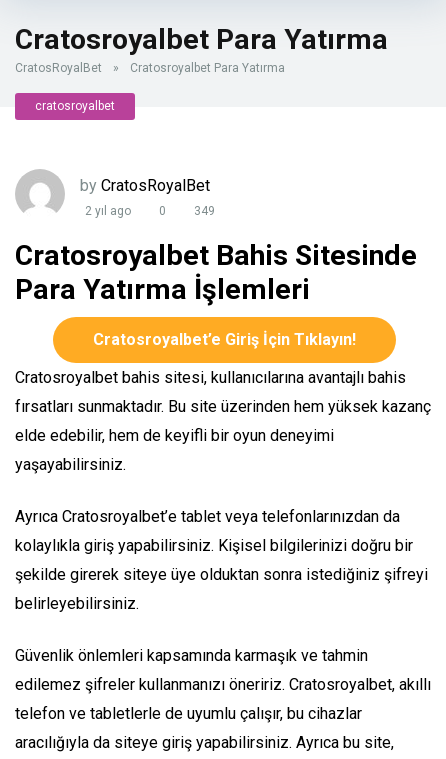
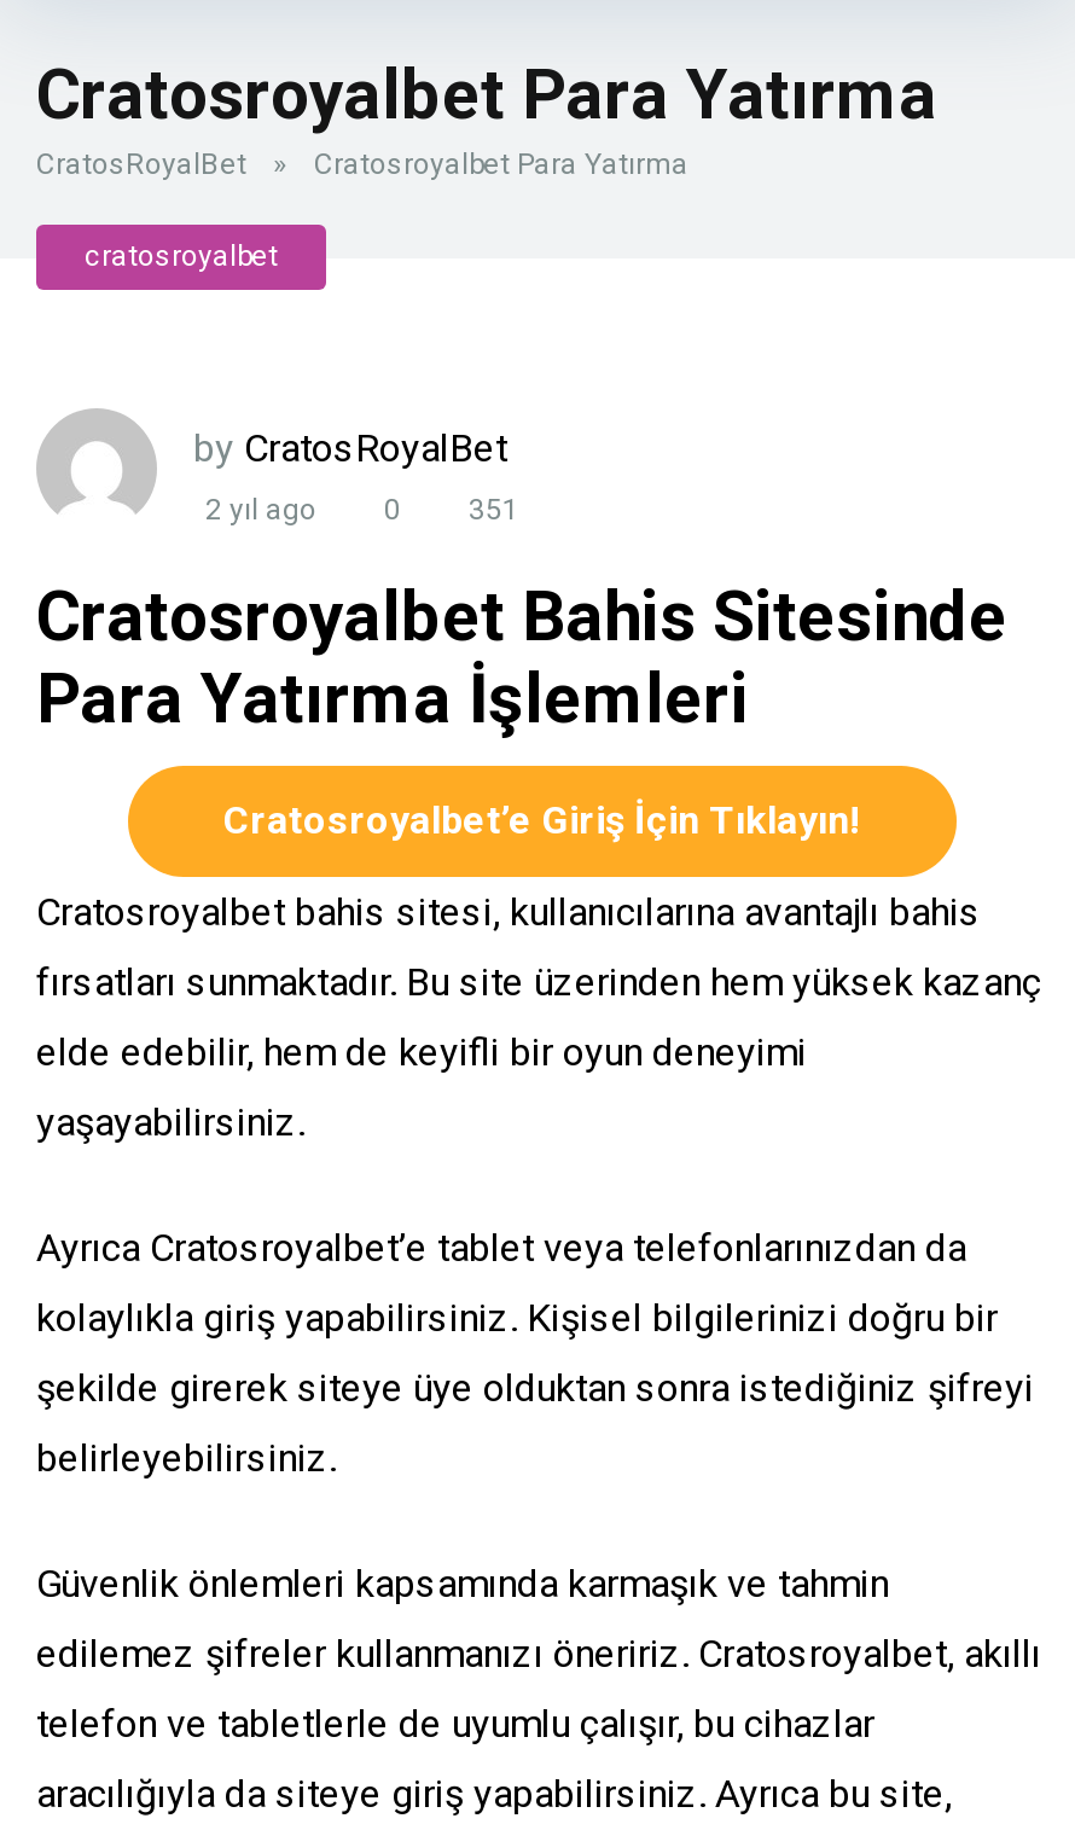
[85,204,215,218] 2 yıl ago 0 349 -> [205,493,519,527] 2 yıl ago 0 351

